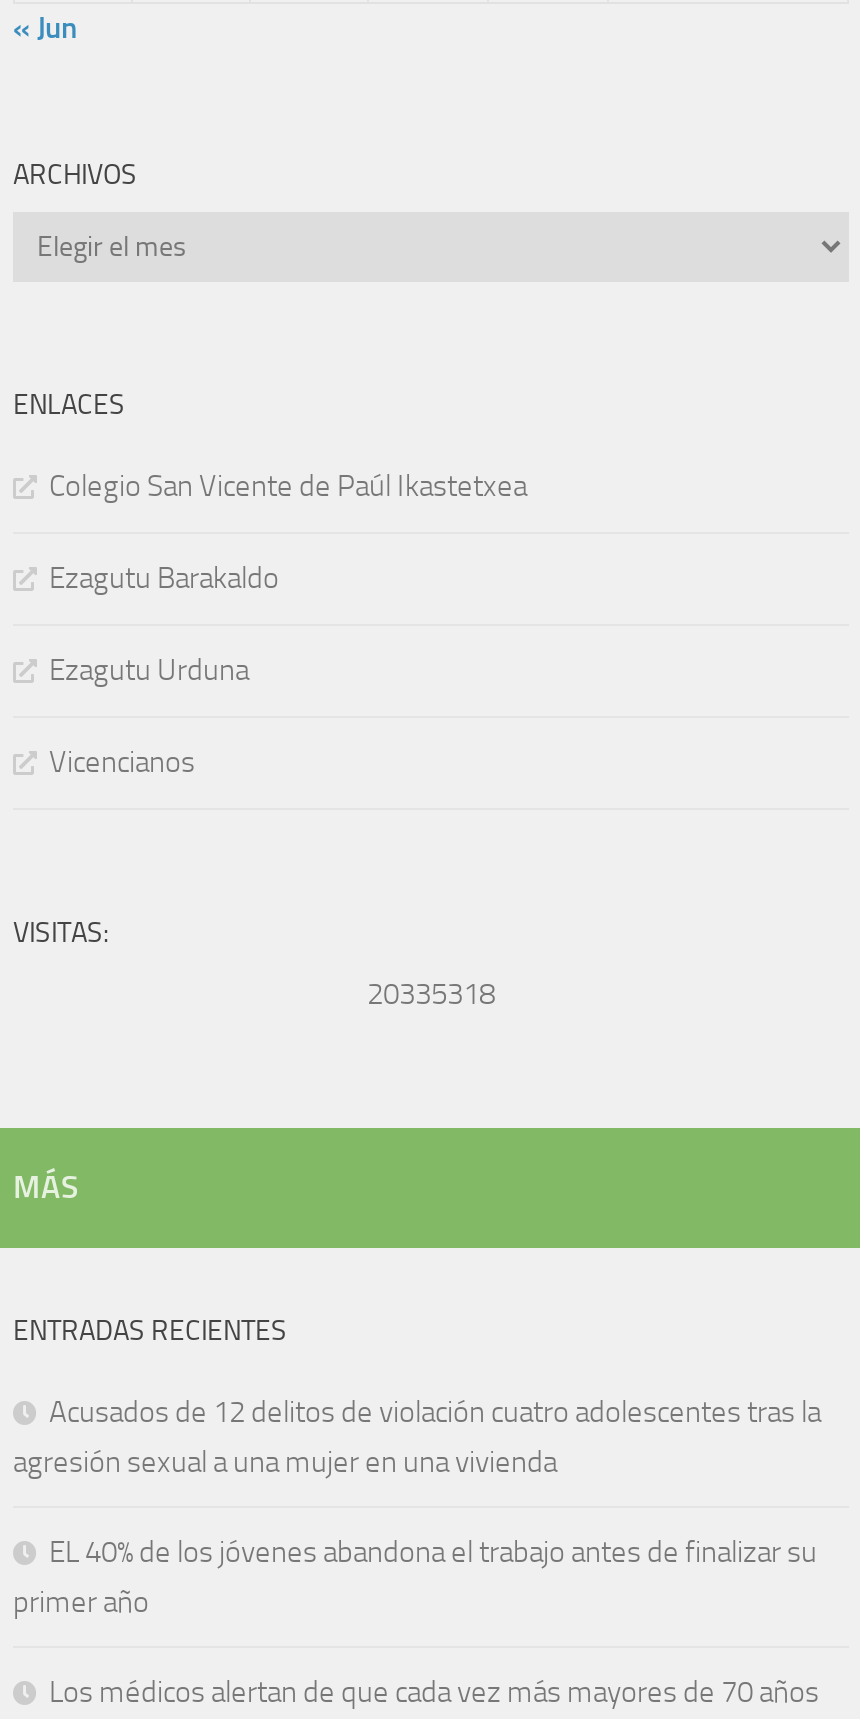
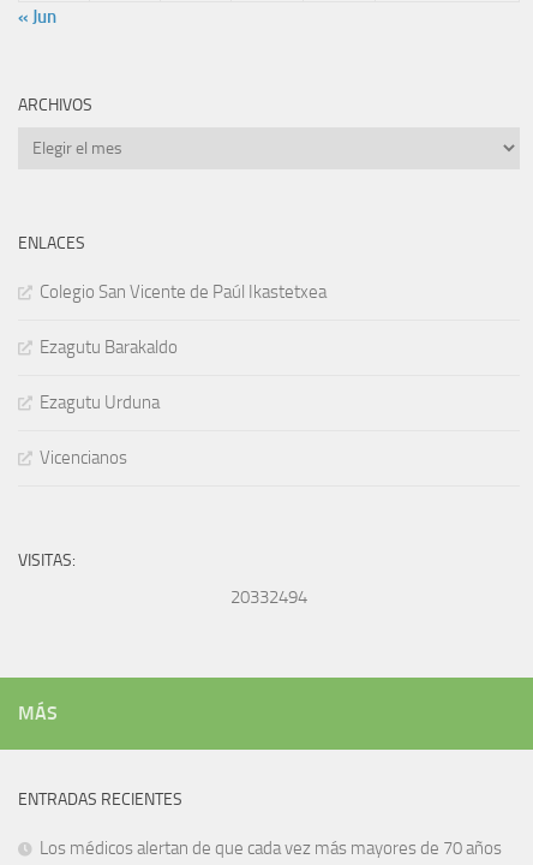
[367,976,495,1012] 20335318 -> [230,587,307,608] 20332494
[13,1394,821,1620] Acusados de 12 delitos de violación cuatro adolescentes tras la | agresión sexual a una mujer en una vivienda | EL 40% de los jóvenes abandona el trabajo antes de finalizar su | primer año -> none

